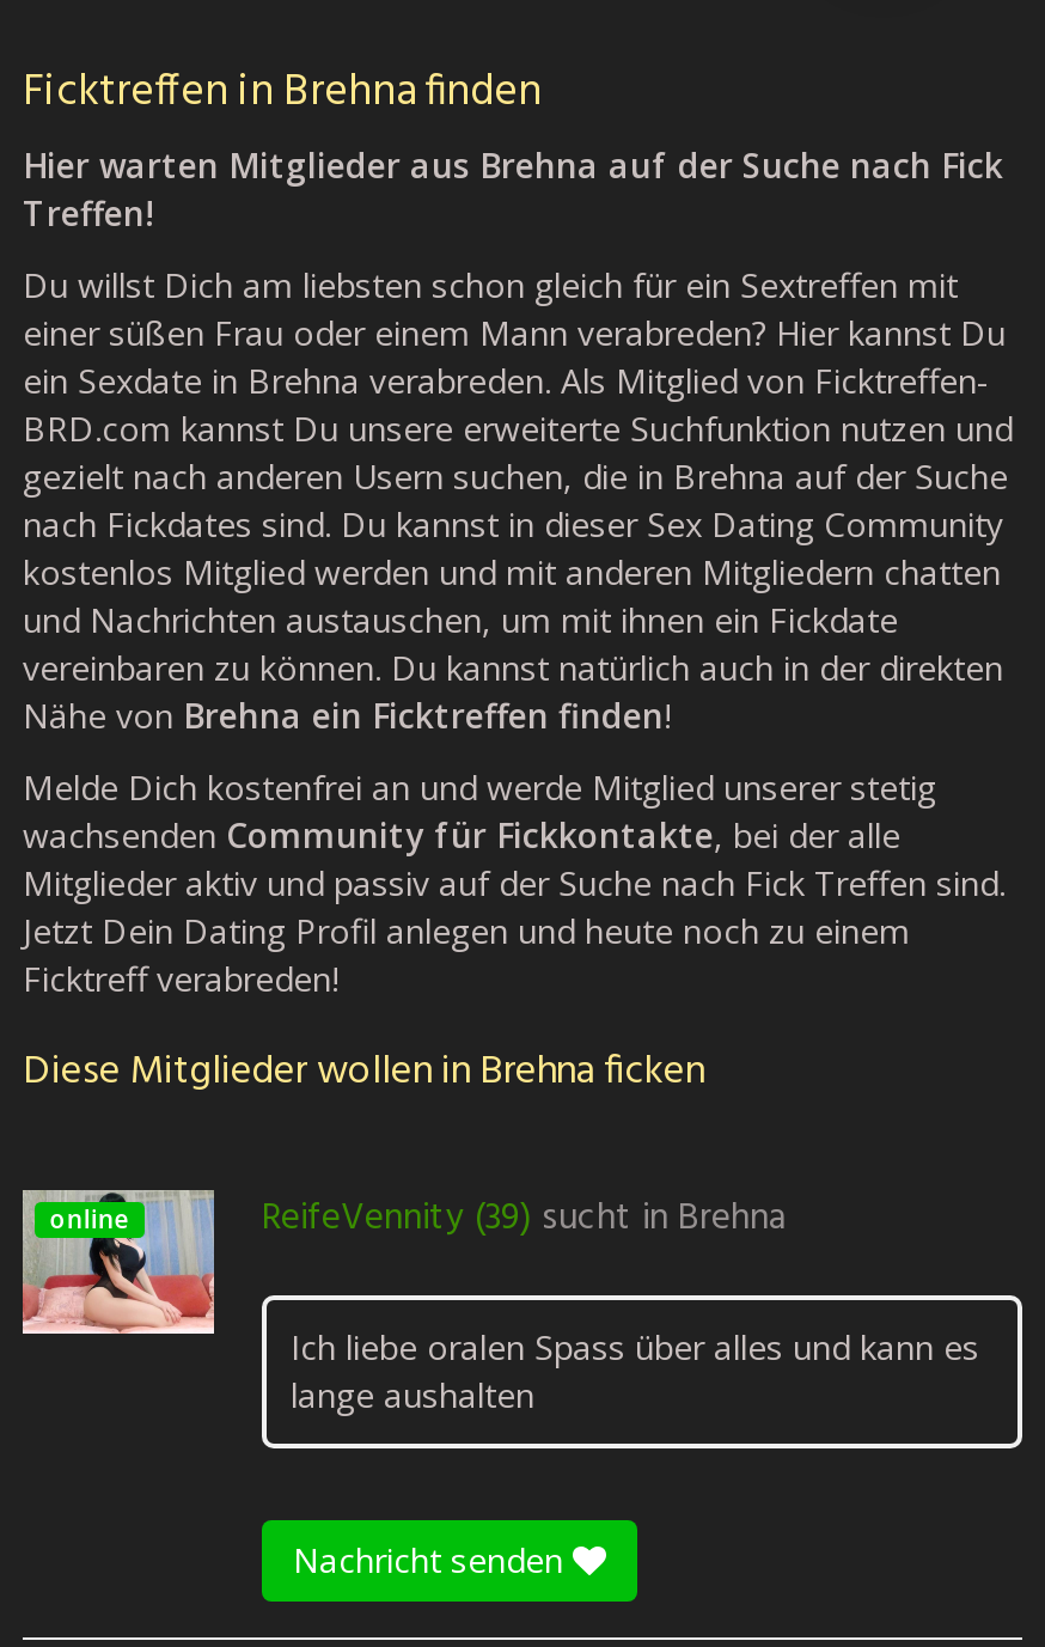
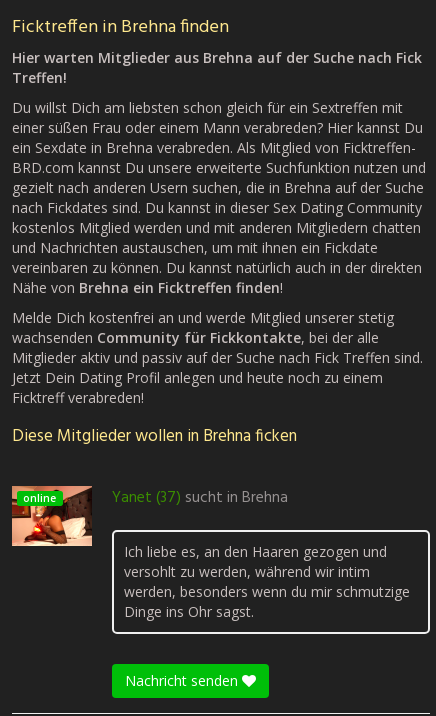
[20,1188,788,1336] [image] | ReifeVennity (39) sucht in Brehna -> [11,485,288,547] [image] | Yanet (37) sucht in Brehna
[291,1324,979,1417] Ich liebe oralen Spass über alles und kann es | lange aushalten -> [124,542,410,621] Ich liebe es, an den Haaren gezogen und | versohlt zu werden, während wir intim | werden, besonders wenn du mir schmutzige | Dinge ins Ohr sagst.

